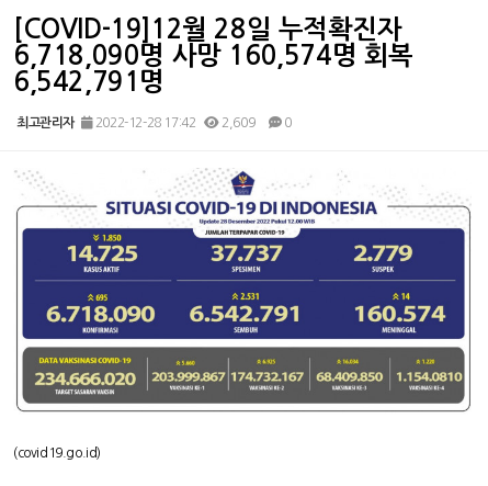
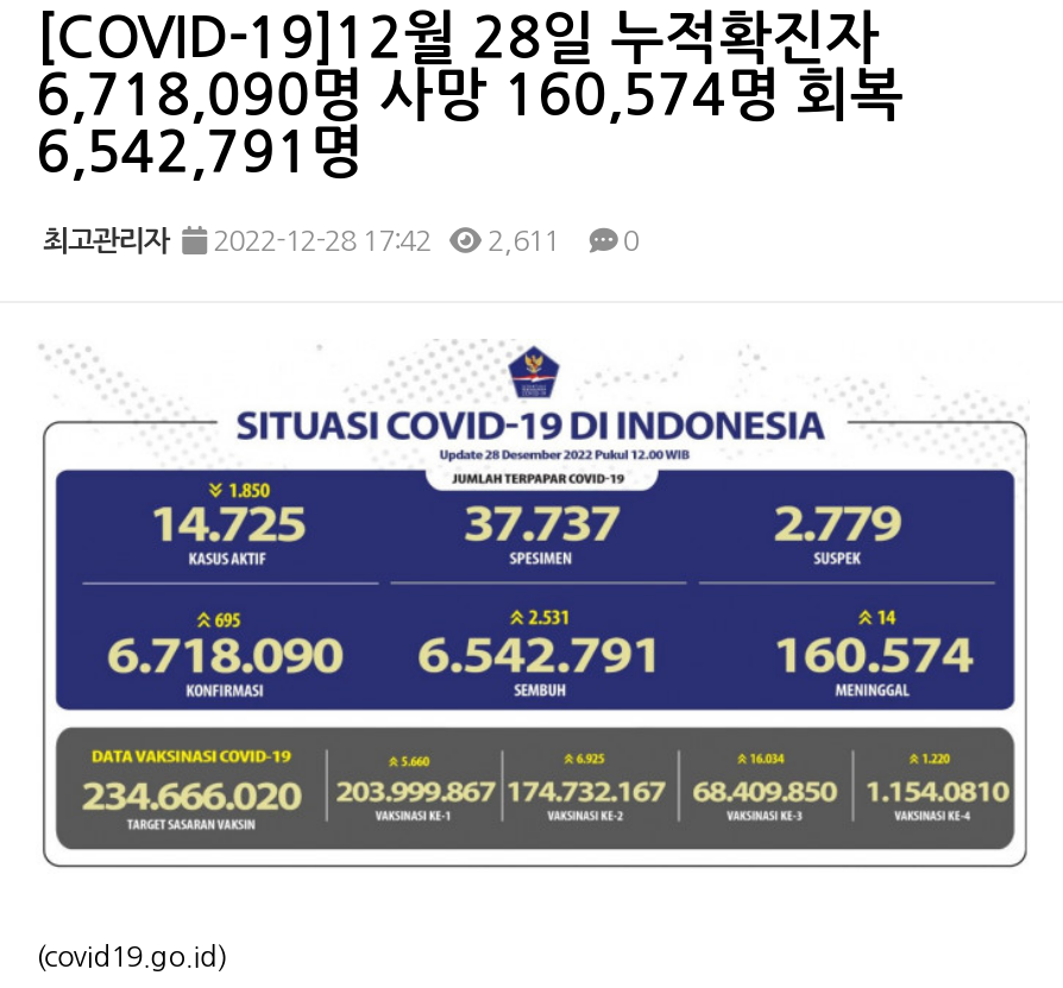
[16,117,255,130] 최고관리자 2022-12-28 17:42 2,609 -> [43,228,559,257] 최고관리자 2022-12-28 17:42 2,611

